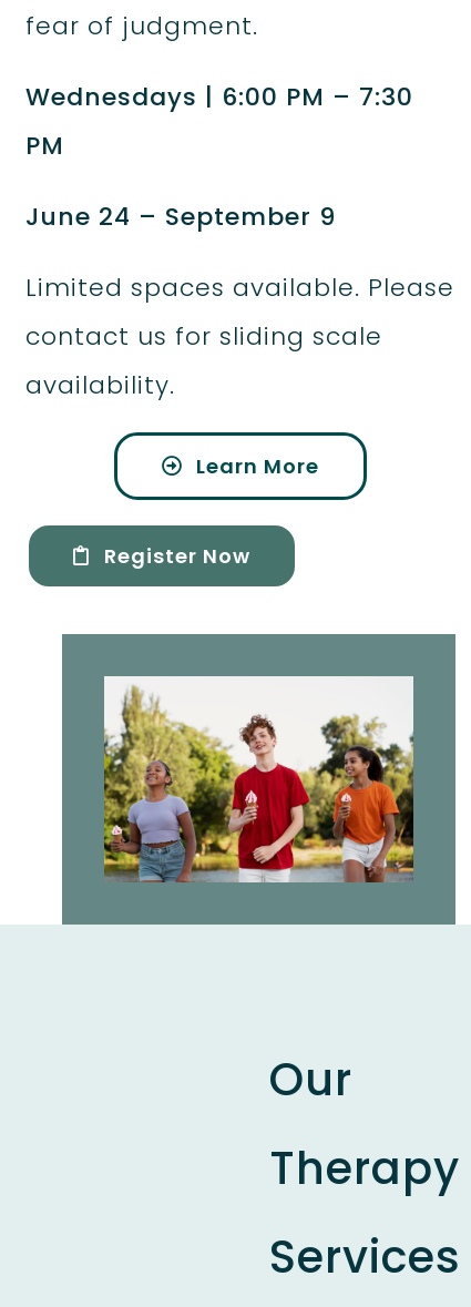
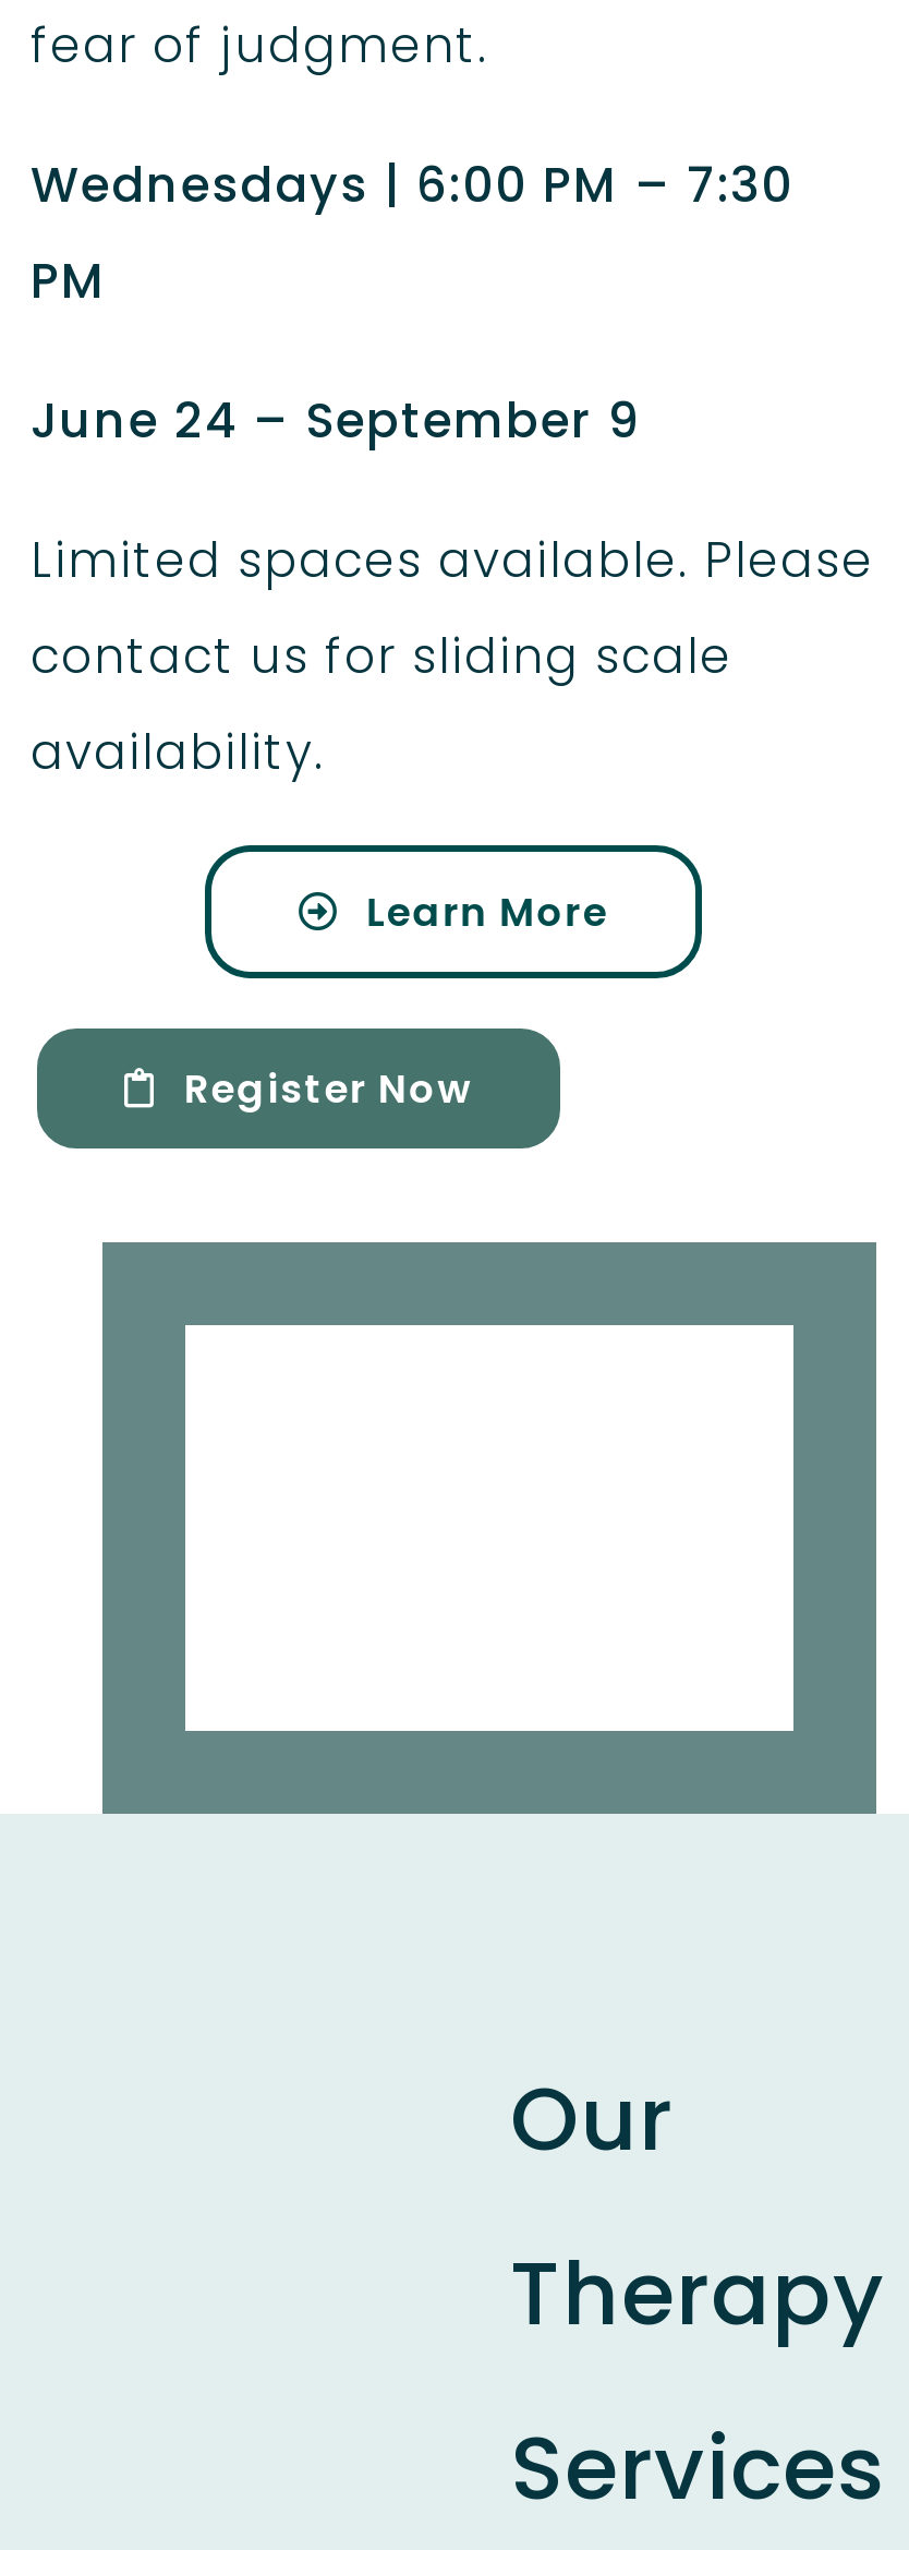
[103,684,414,884] [image] -> none

